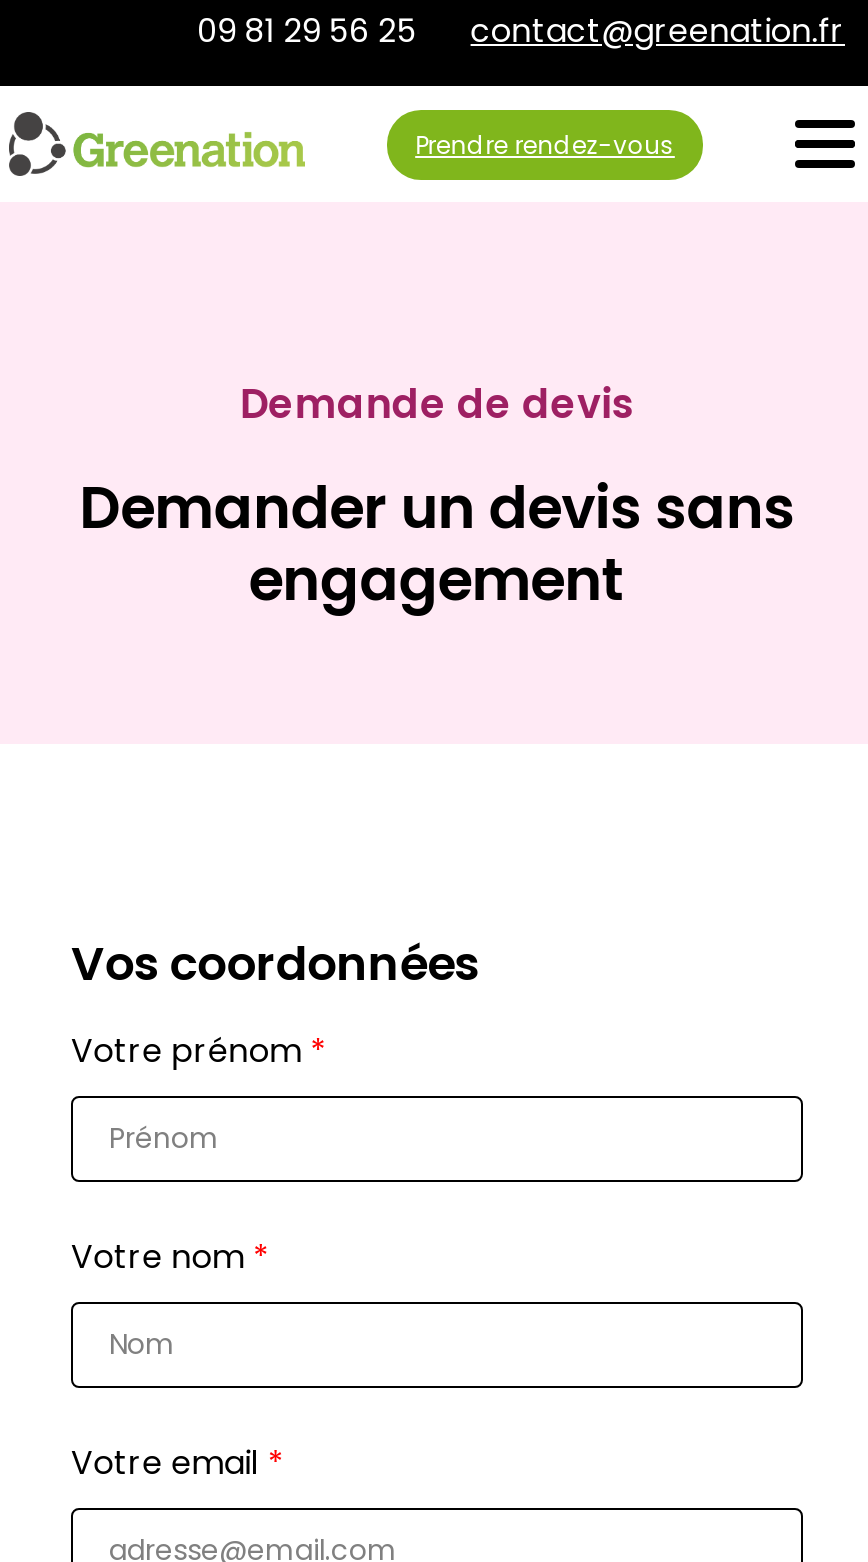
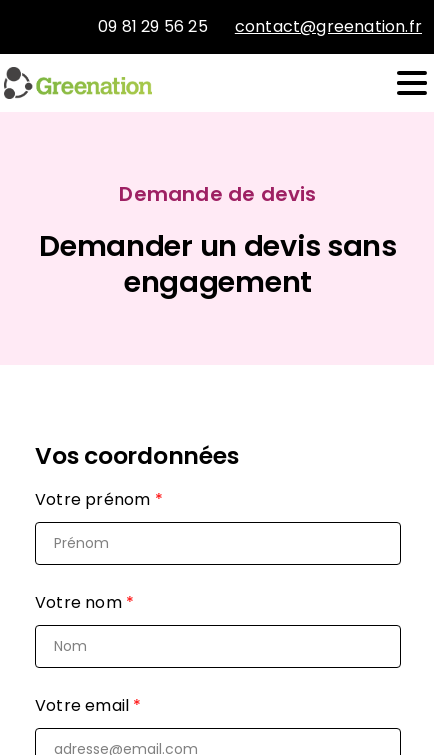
[415,127,675,161] Prendre rendez-vous -> none

